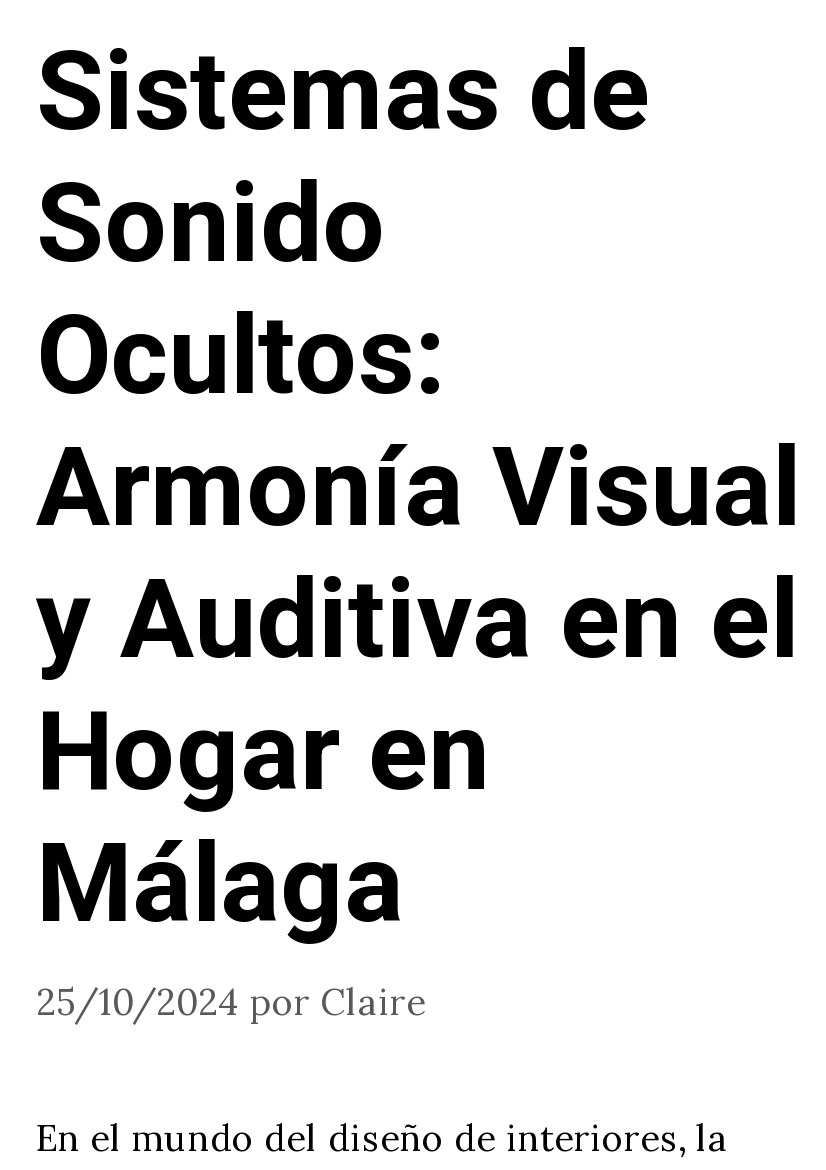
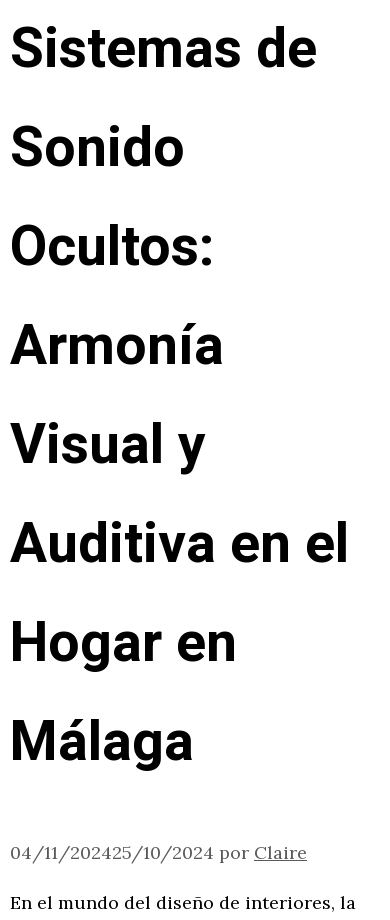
[36,979,426,1025] 25/10/2024 por Claire -> [10,841,307,864] 04/11/202425/10/2024 por Claire

